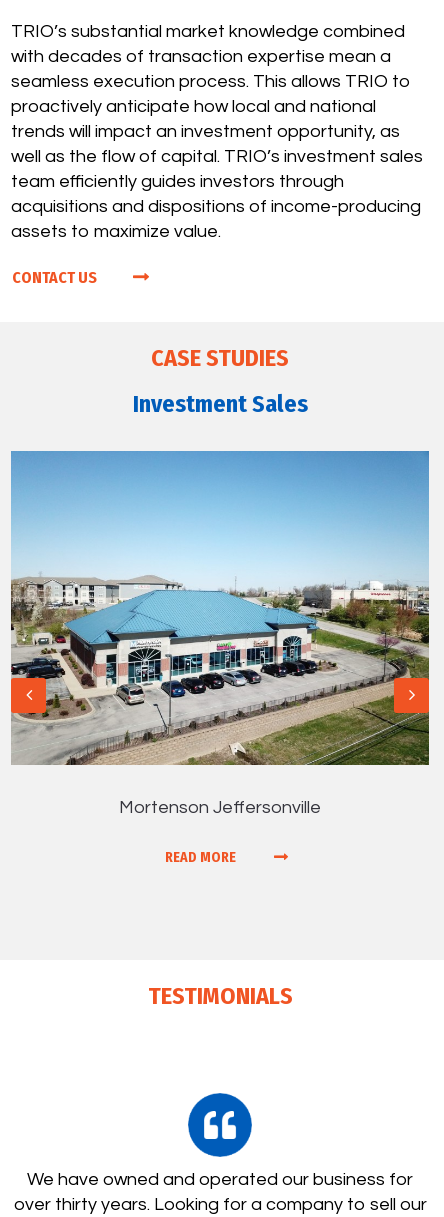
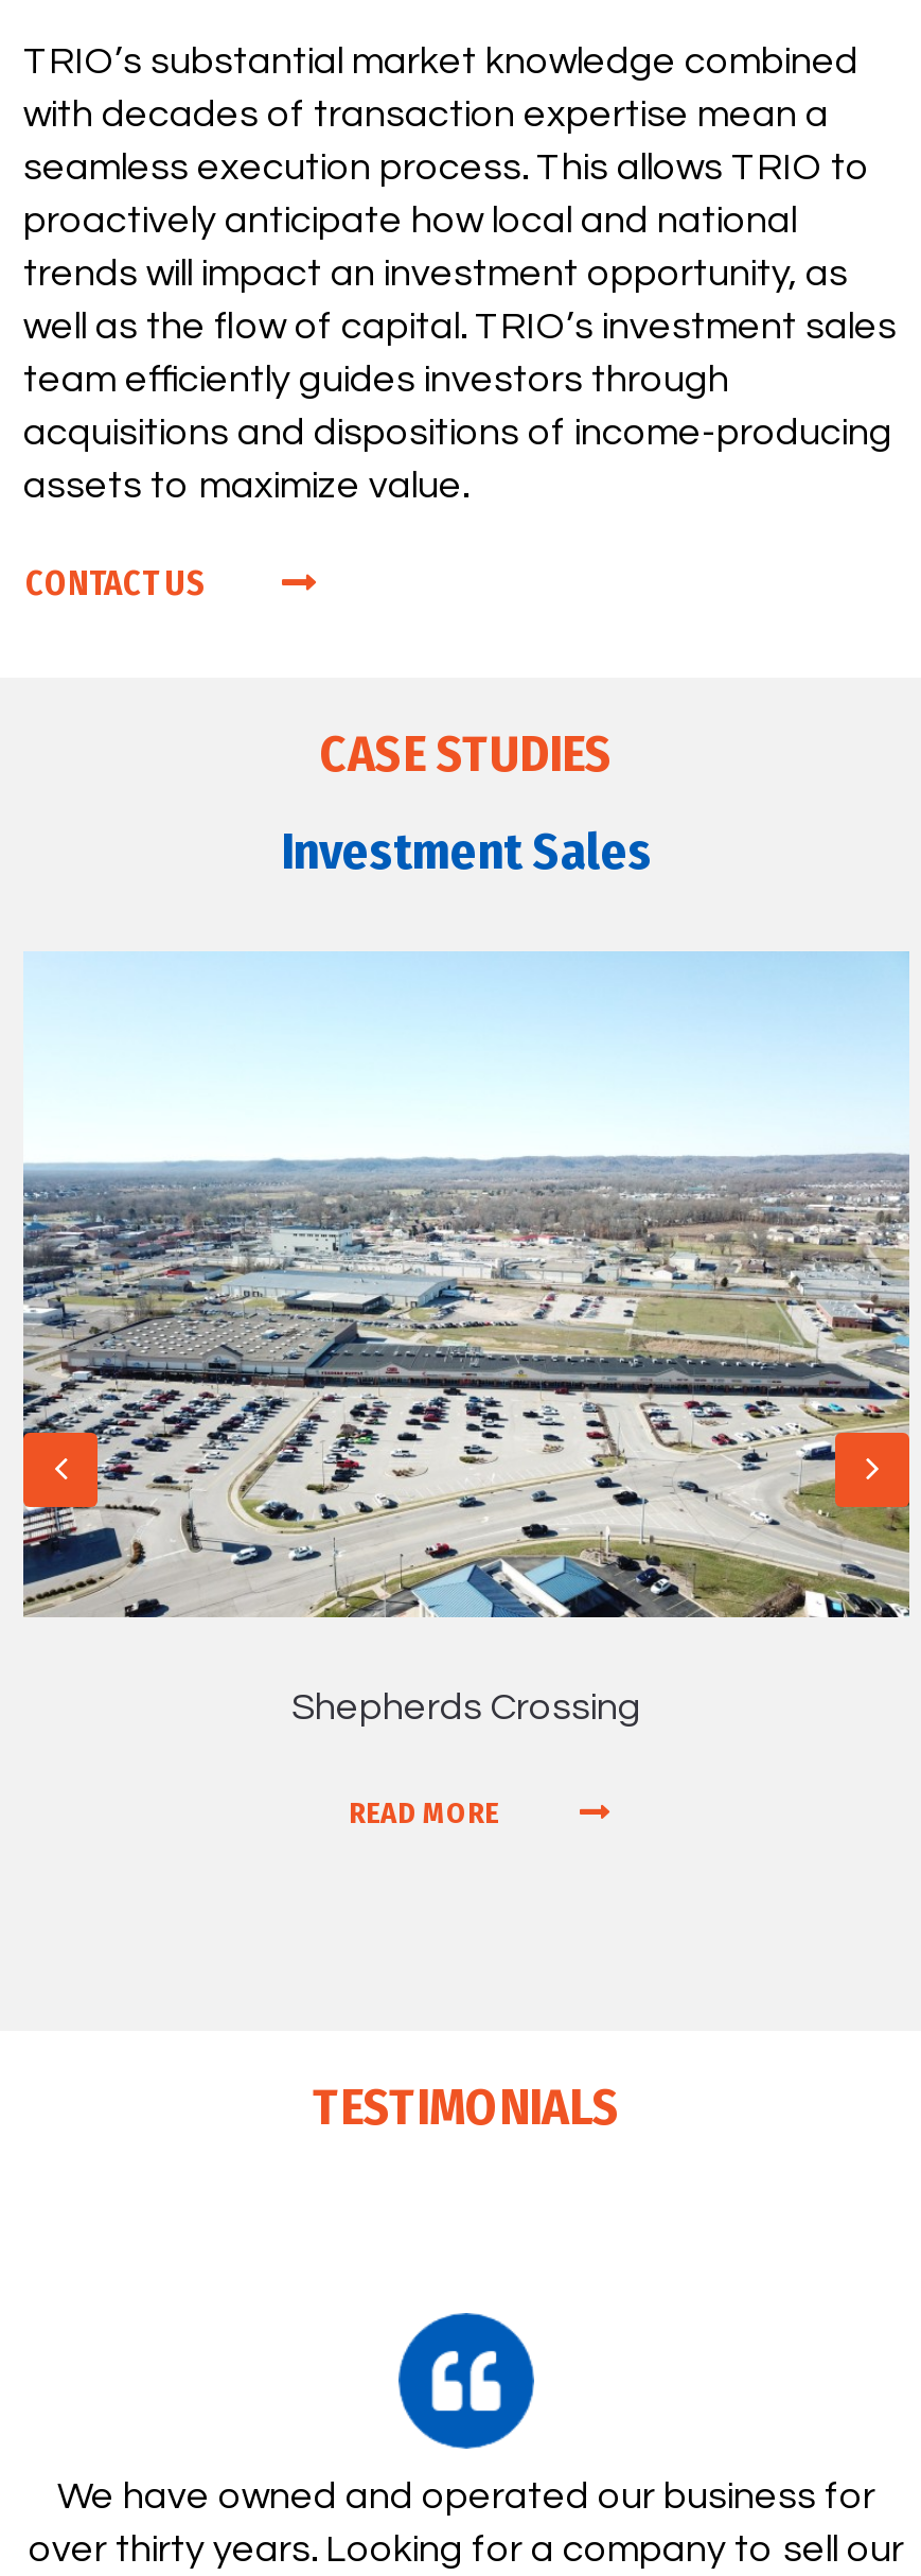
[10,451,430,816] [image] | Mortenson Jeffersonville -> [21,953,911,1727] [image] | Shepherds Crossing

